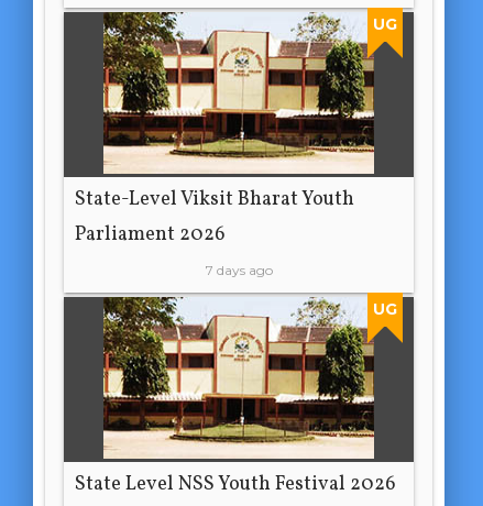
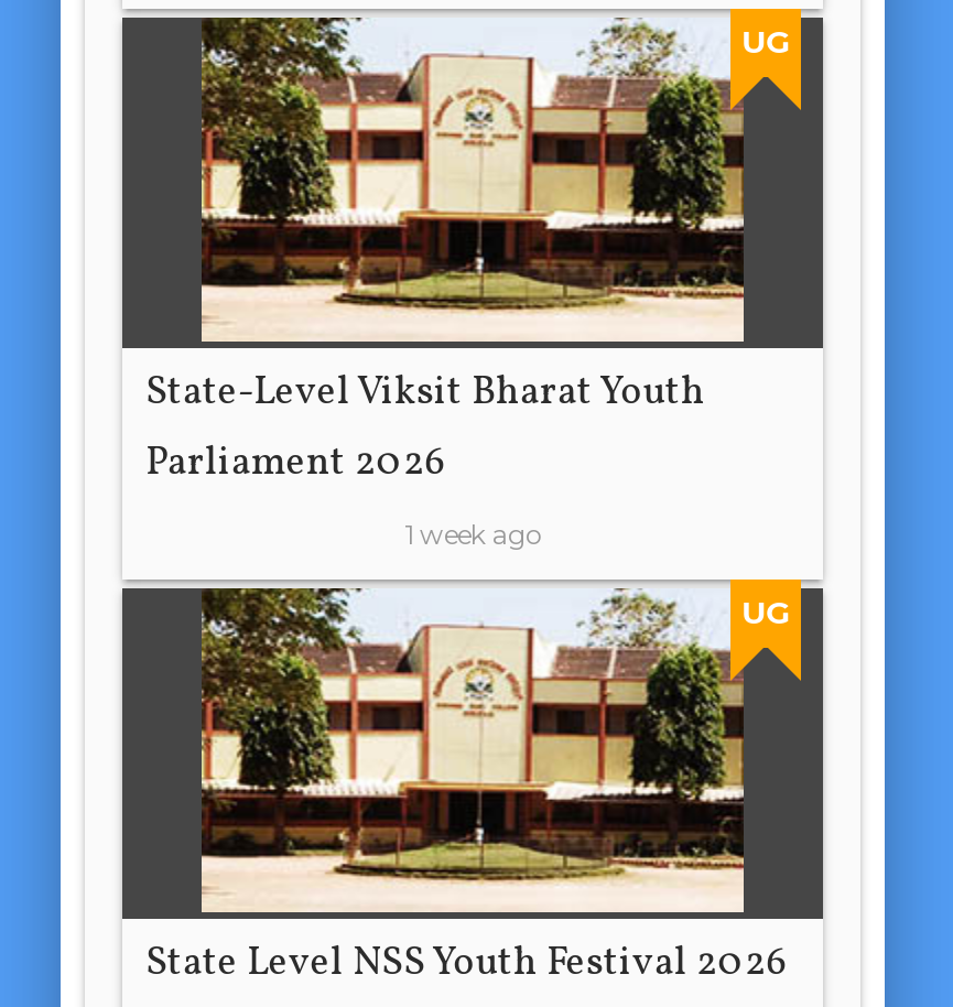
[205,262,272,278] 7 days ago -> [404,518,541,551] 1 week ago

